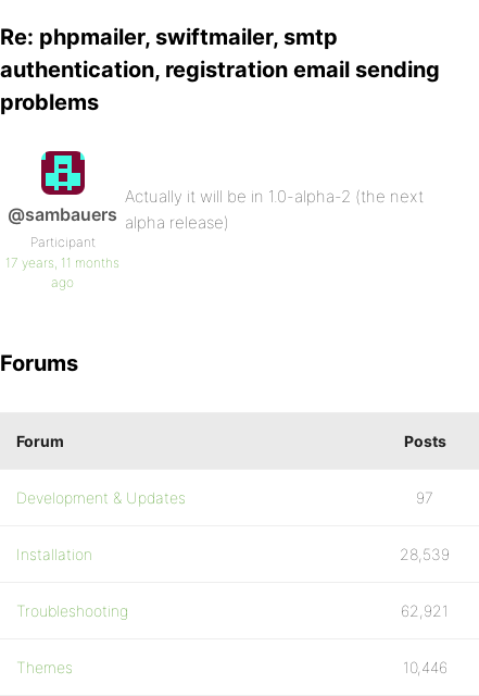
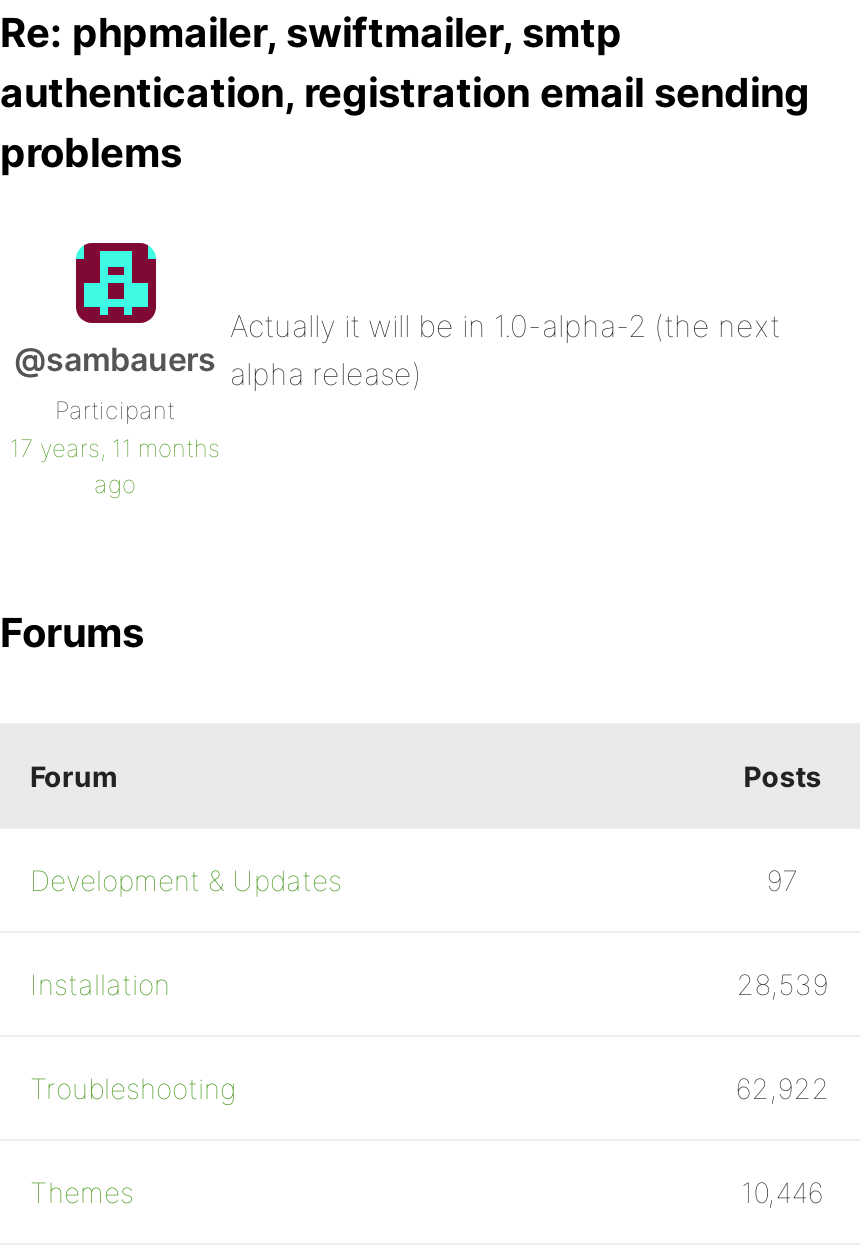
[401,601,449,620] 62,921 -> [735,1071,829,1105] 62,922

